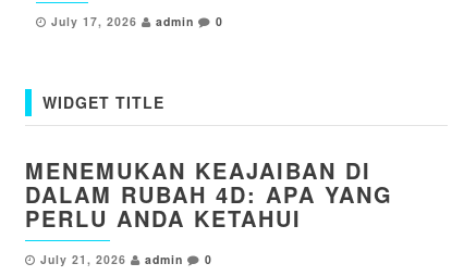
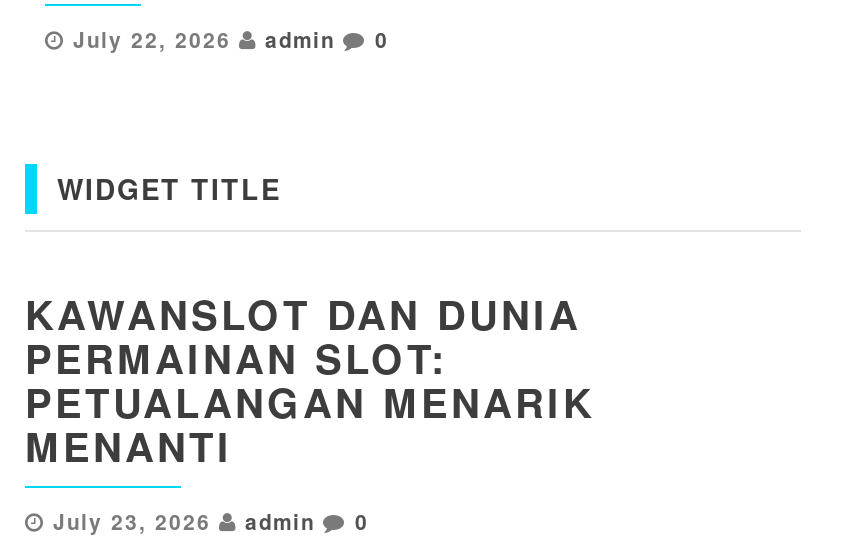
[51,13,223,29] July 17, 2026 admin 0 -> [73,24,389,54] July 22, 2026 admin 0
[25,154,393,234] MENEMUKAN KEAJAIBAN DI | DALAM RUBAH 4D: APA YANG | PERLU ANDA KETAHUI -> [25,284,595,474] KAWANSLOT DAN DUNIA | PERMAINAN SLOT: | PETUALANGAN MENARIK | MENANTI
[40,251,212,267] July 21, 2026 admin 0 -> [53,506,369,536] July 23, 2026 admin 0

